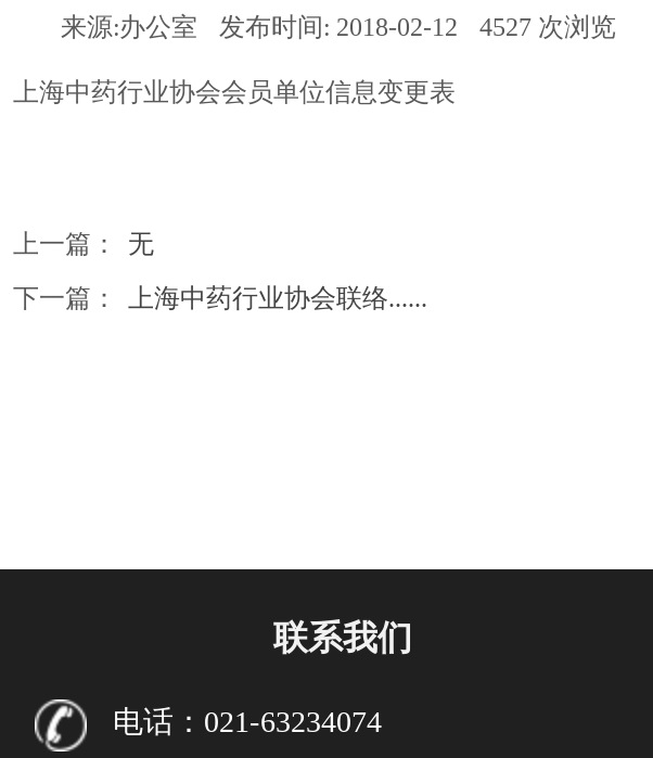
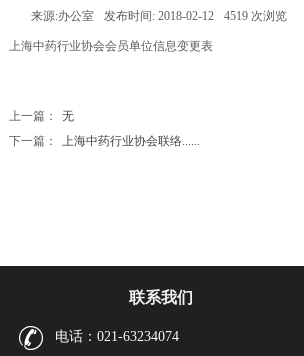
[61,12,616,42] 来源:办公室 发布时间: 2018-02-12 4527次浏览 -> [31,9,287,23] 来源:办公室 发布时间: 2018-02-12 4519次浏览

